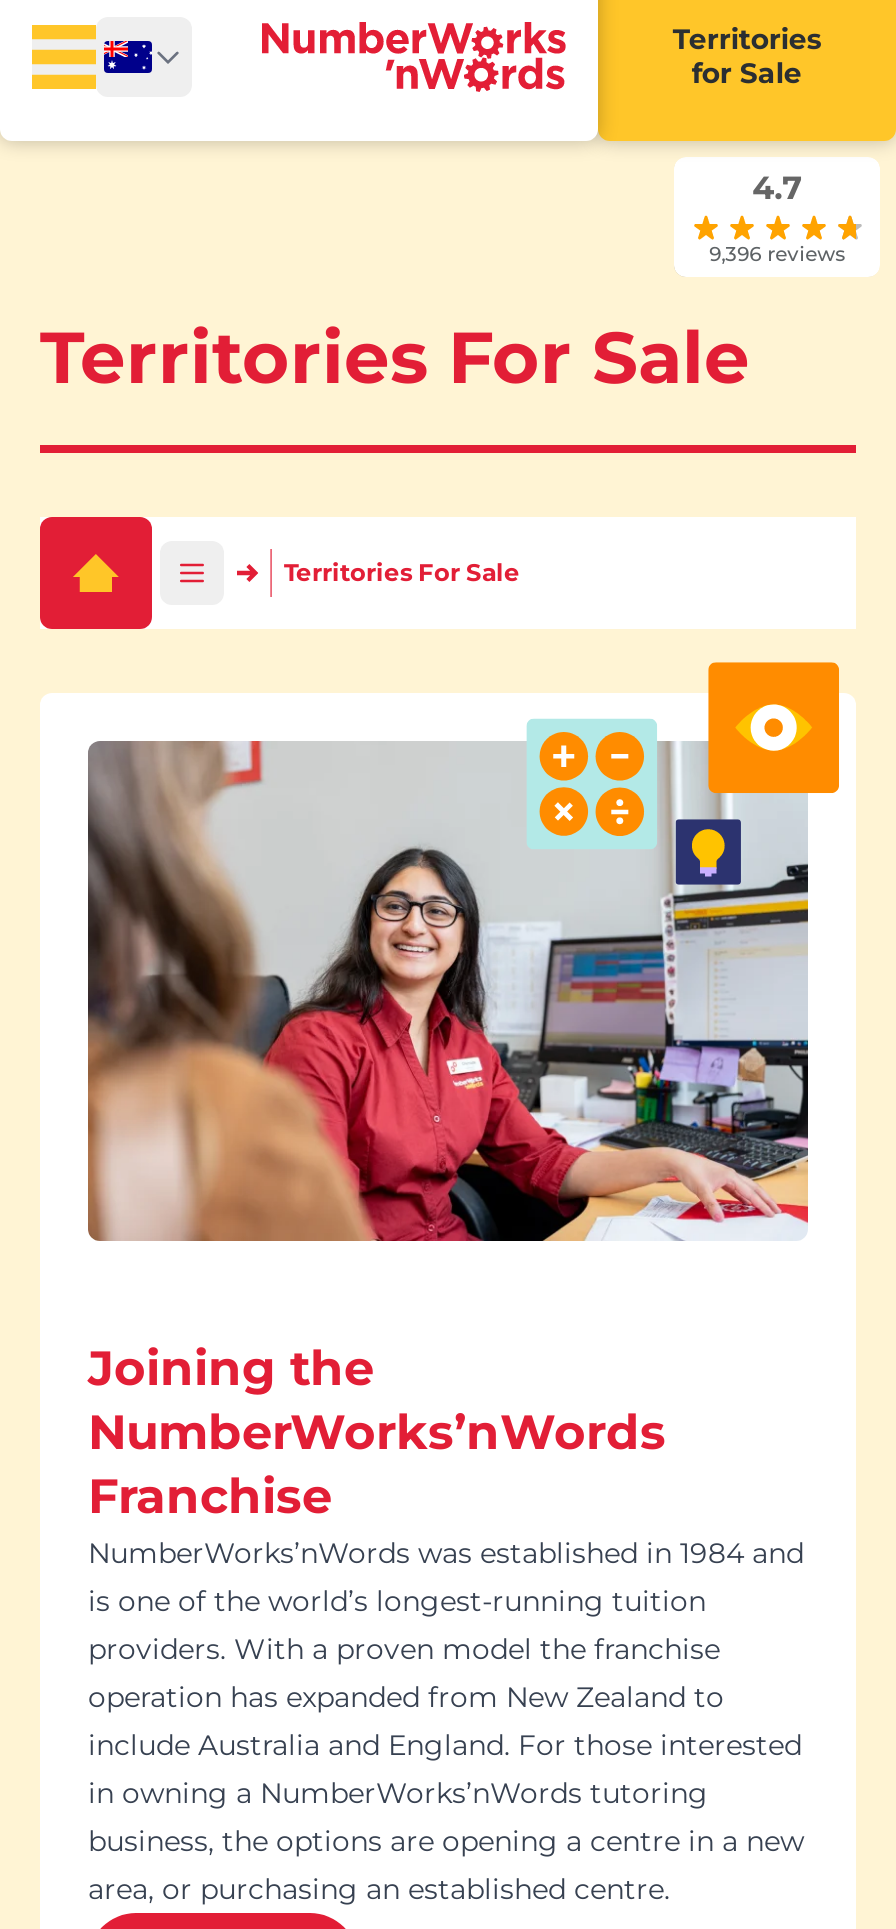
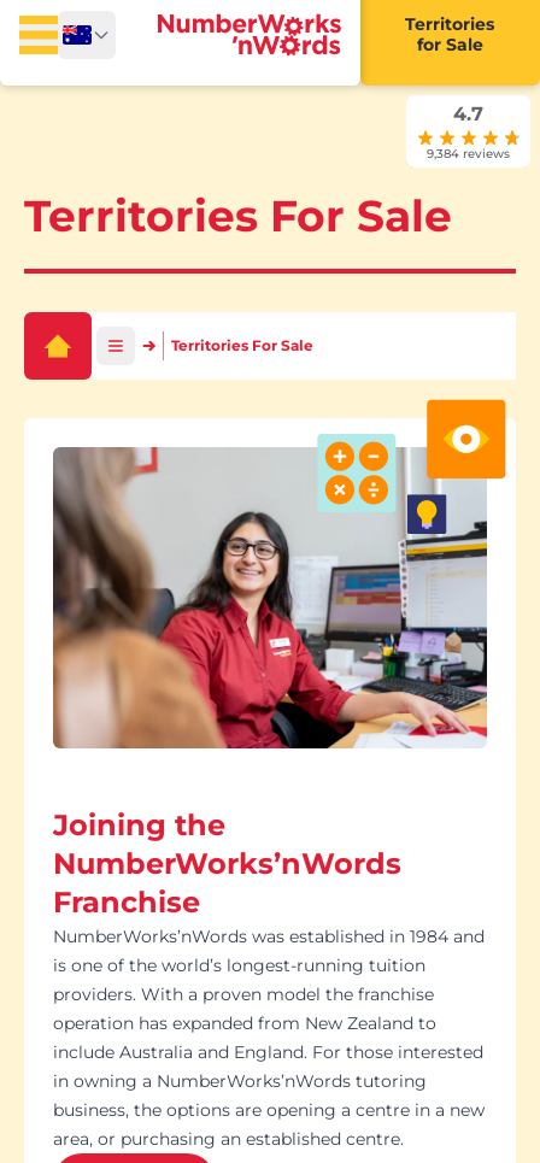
[709,242,845,268] 9,396 reviews -> [427,146,510,162] 9,384 reviews

